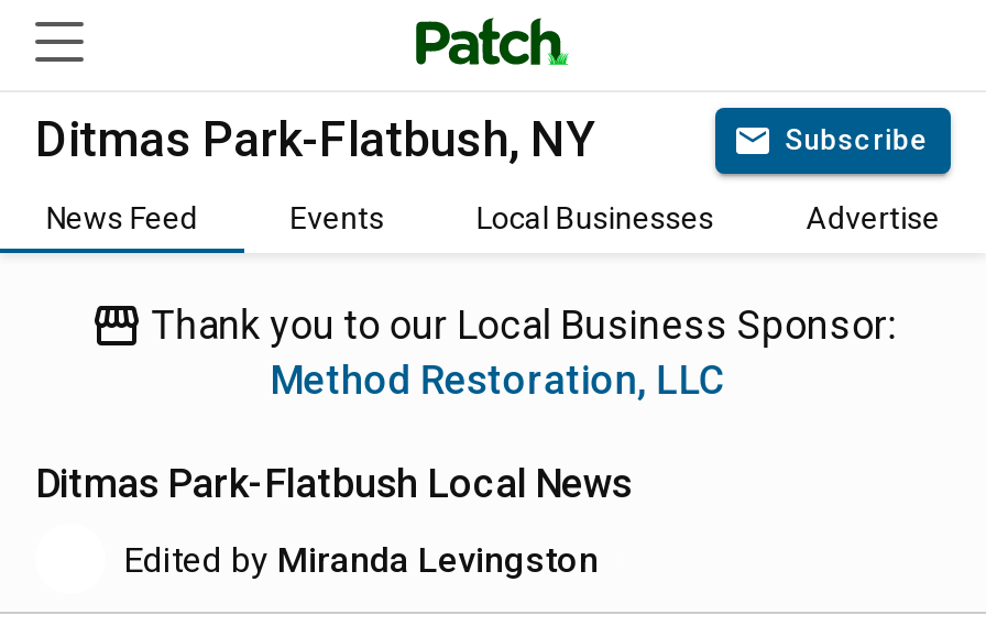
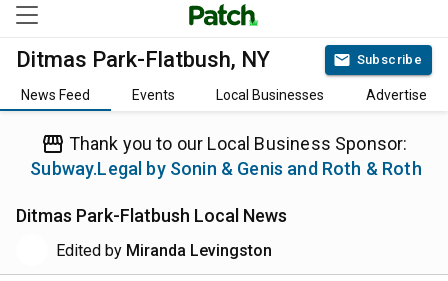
[270,356,725,403] Method Restoration, LLC -> [30,158,422,179] Subway.Legal by Sonin & Genis and Roth & Roth

